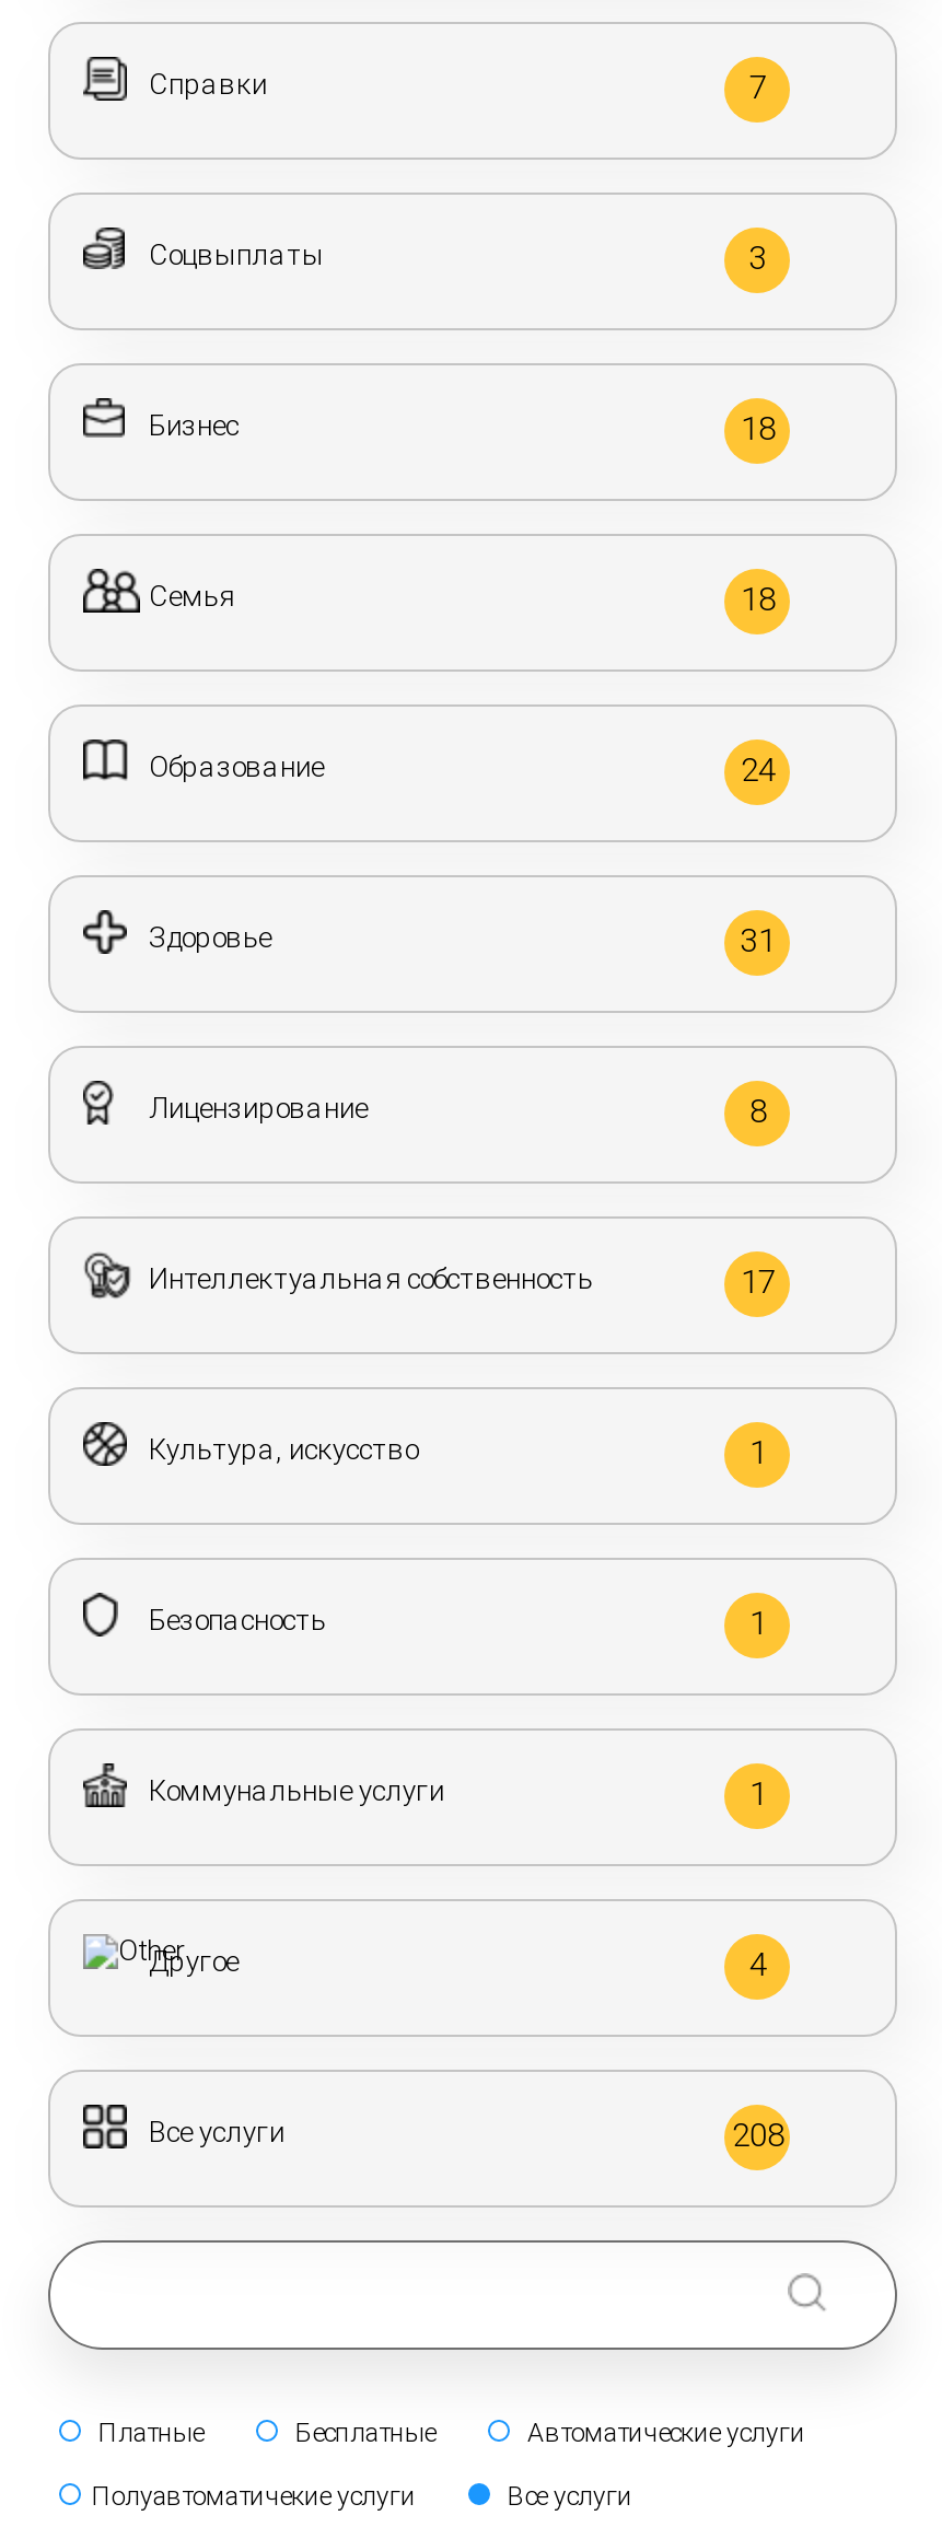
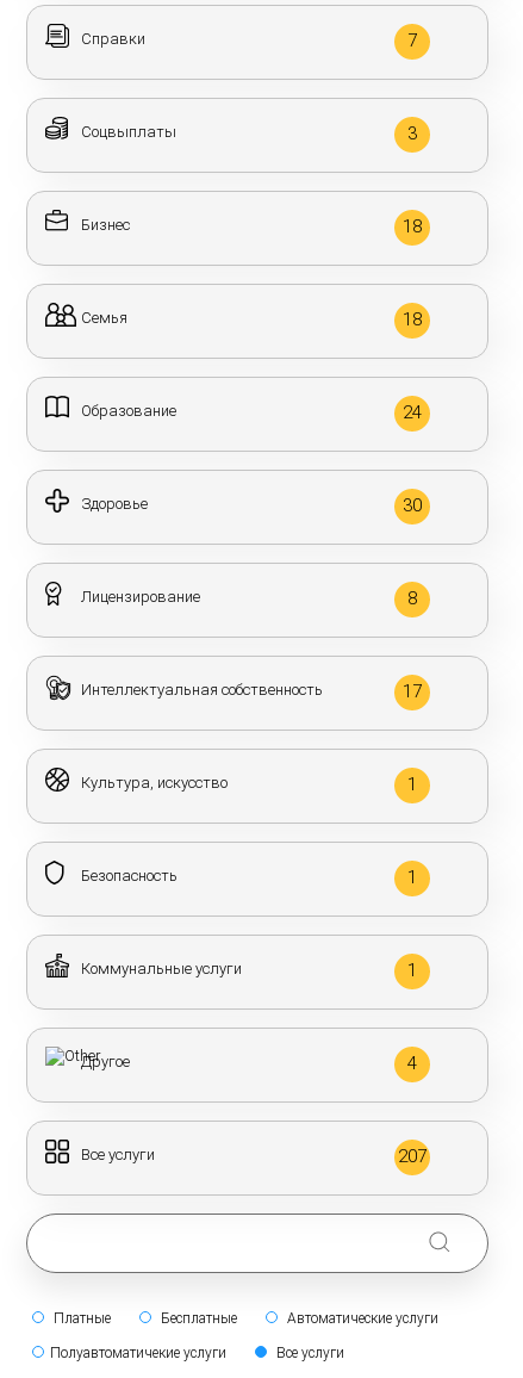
[740,921,775,960] 31 -> [403,494,422,516] 30
[732,2115,784,2155] 208 -> [398,1145,427,1167] 207

